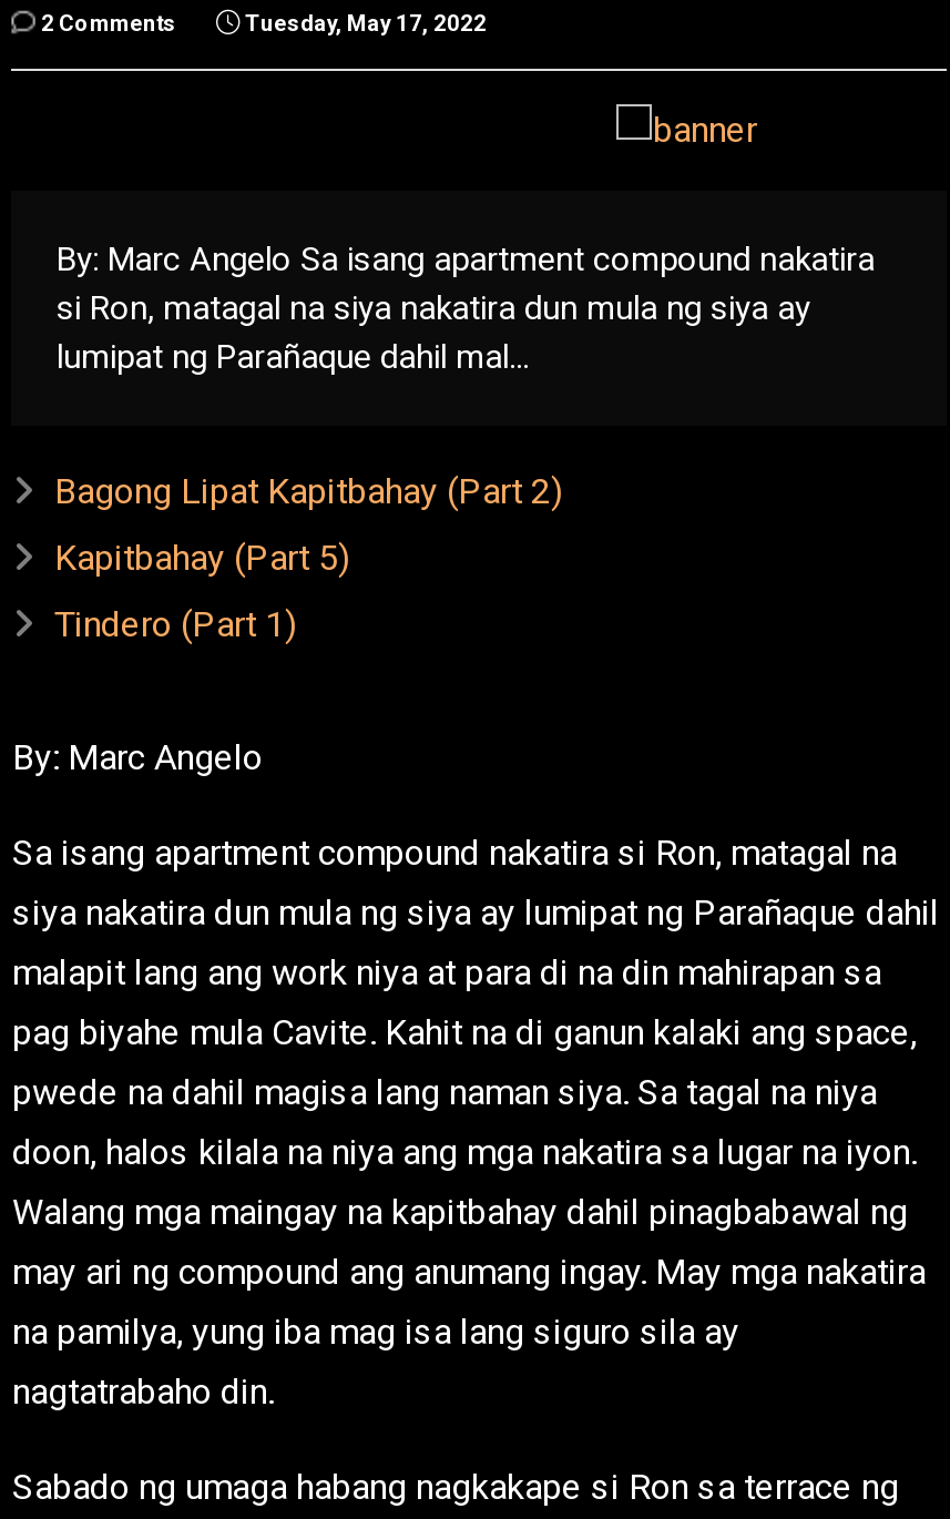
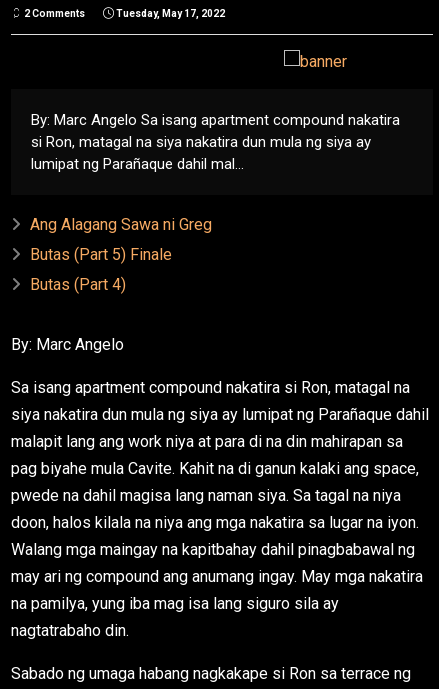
[54,471,562,513] Bagong Lipat Kapitbahay (Part 2) -> [30,215,212,234] Ang Alagang Sawa ni Greg
[54,538,349,580] Kapitbahay (Part 5) -> [30,245,172,264] Butas (Part 5) Finale
[54,604,296,646] Tindero (Part 1) -> [30,275,126,294] Butas (Part 4)

